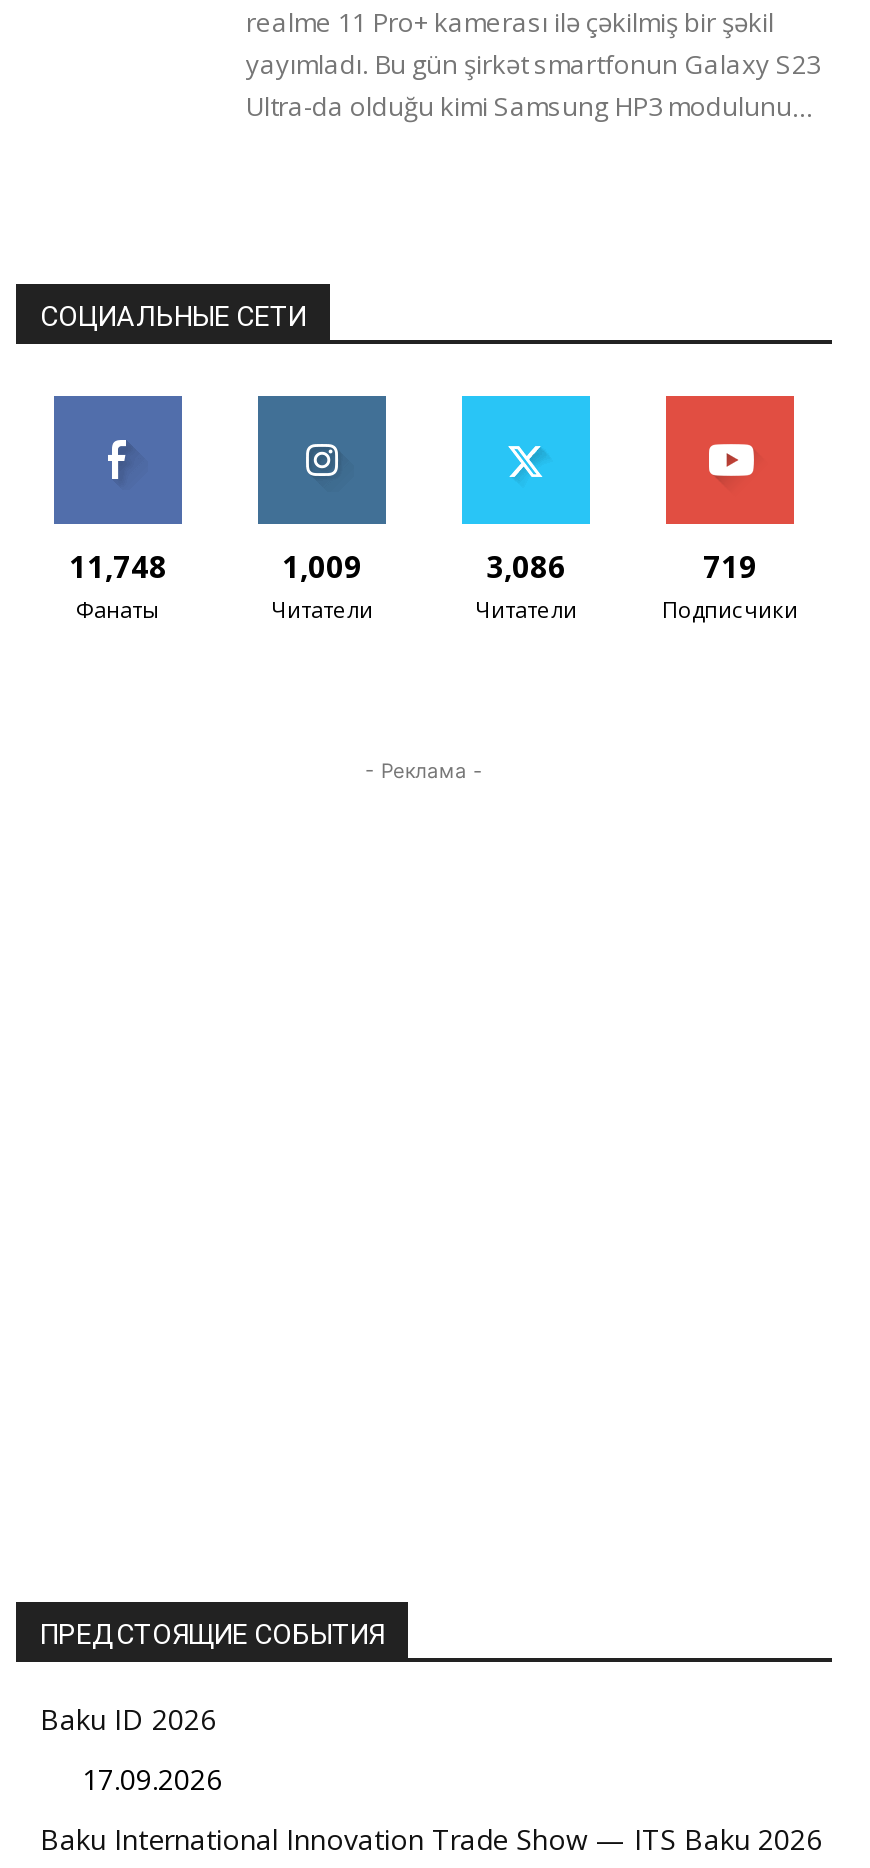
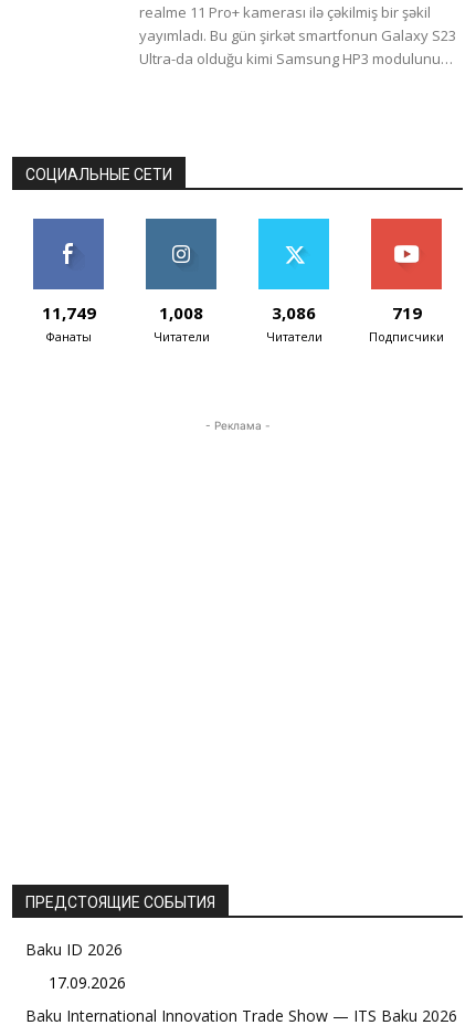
[69,547,167,587] 11,748 -> [41,302,96,324] 11,749
[282,547,362,587] 1,009 -> [159,302,203,324] 1,008

